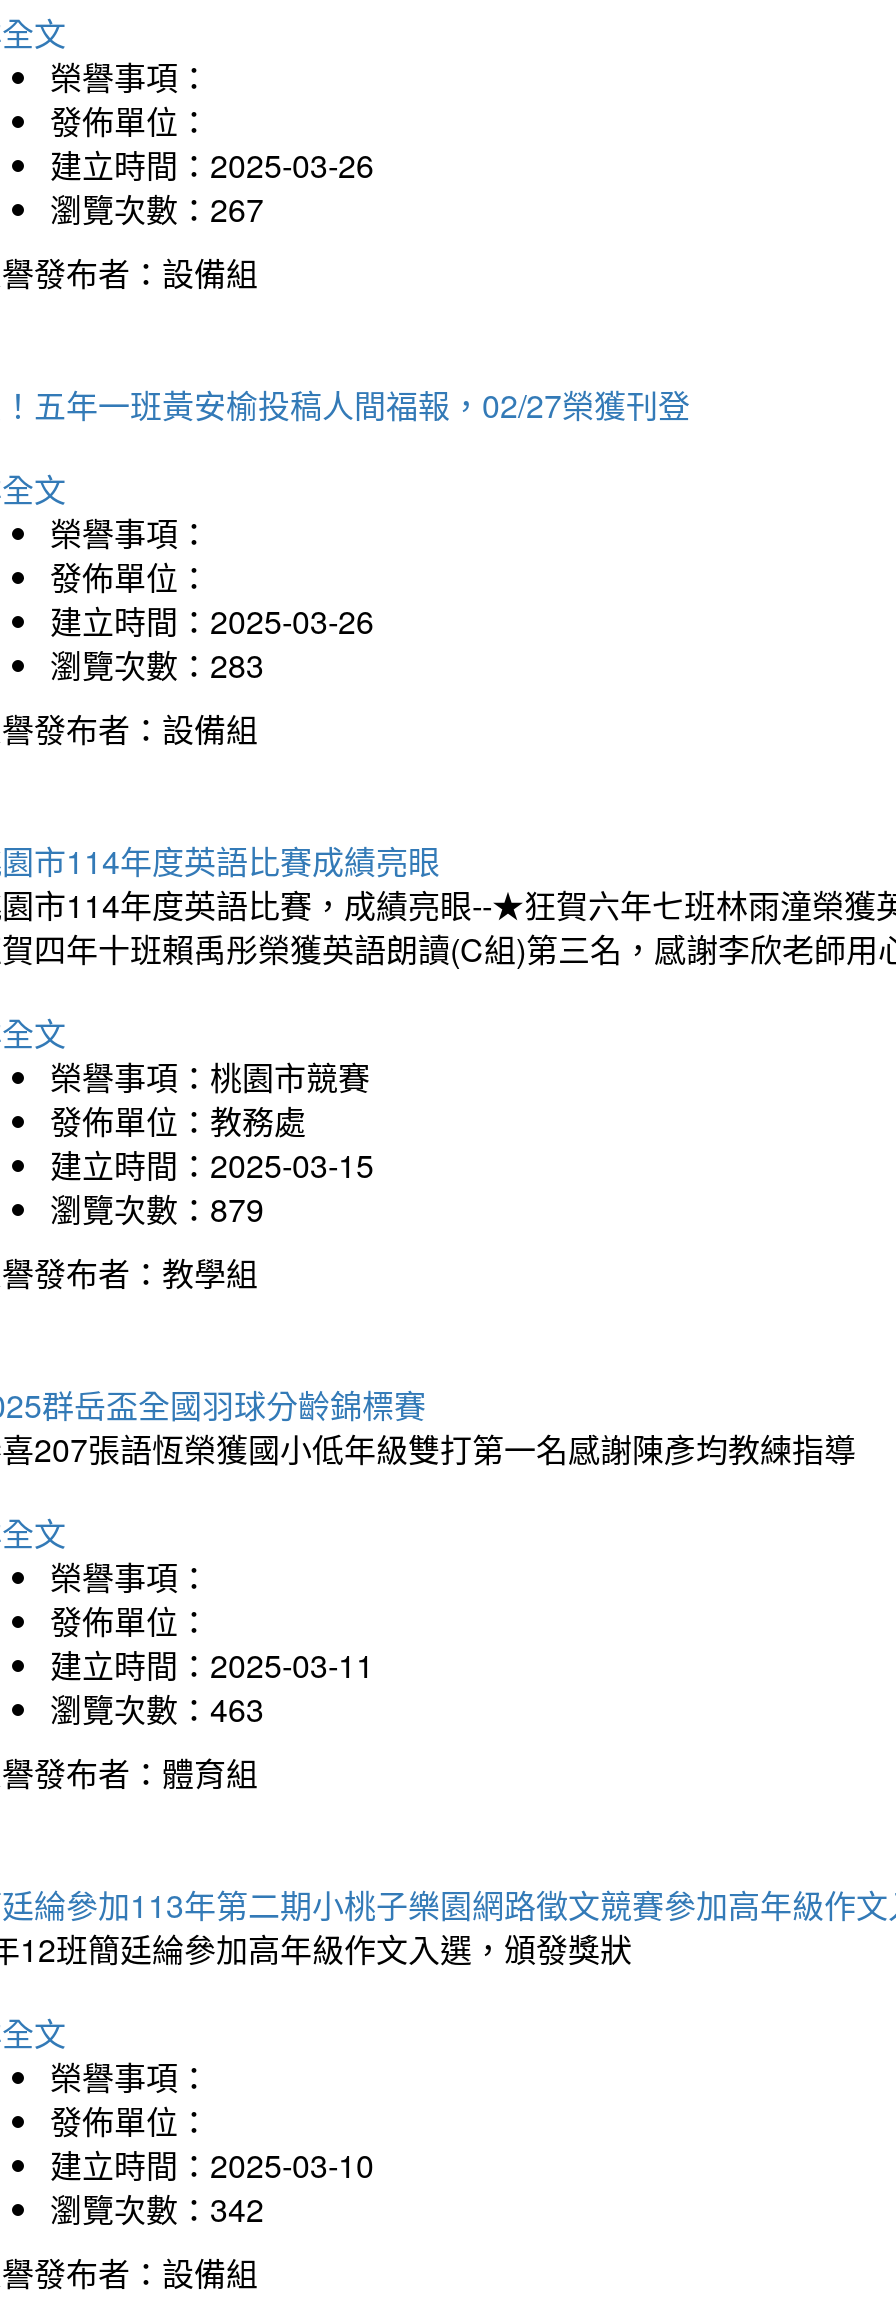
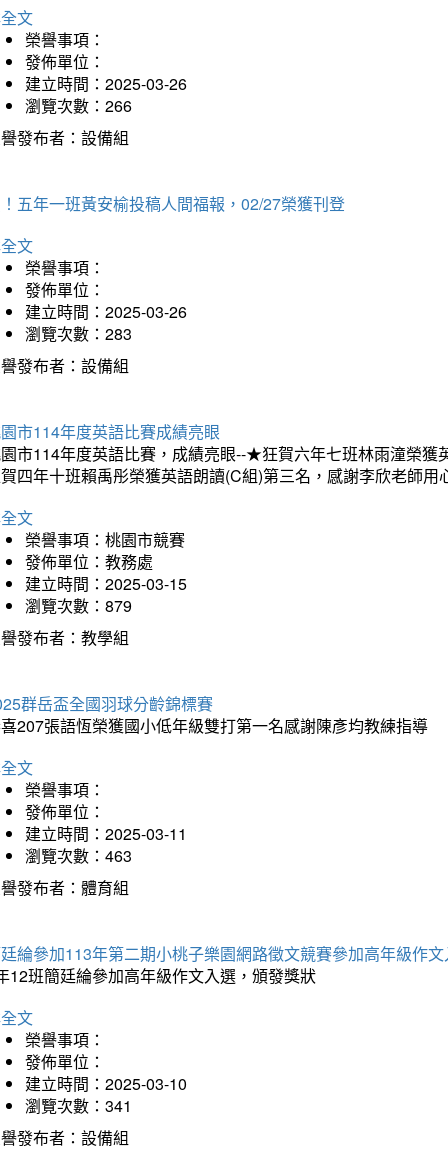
[50,186,264,232] 瀏覽次數：267 -> [25,94,132,117] 瀏覽次數：266
[50,2186,264,2232] 瀏覽次數：342 -> [25,1094,132,1117] 瀏覽次數：341

